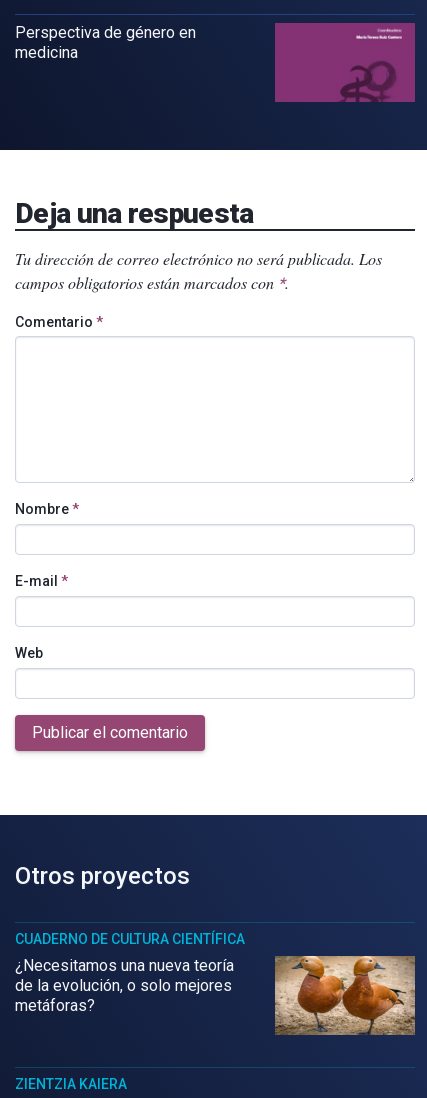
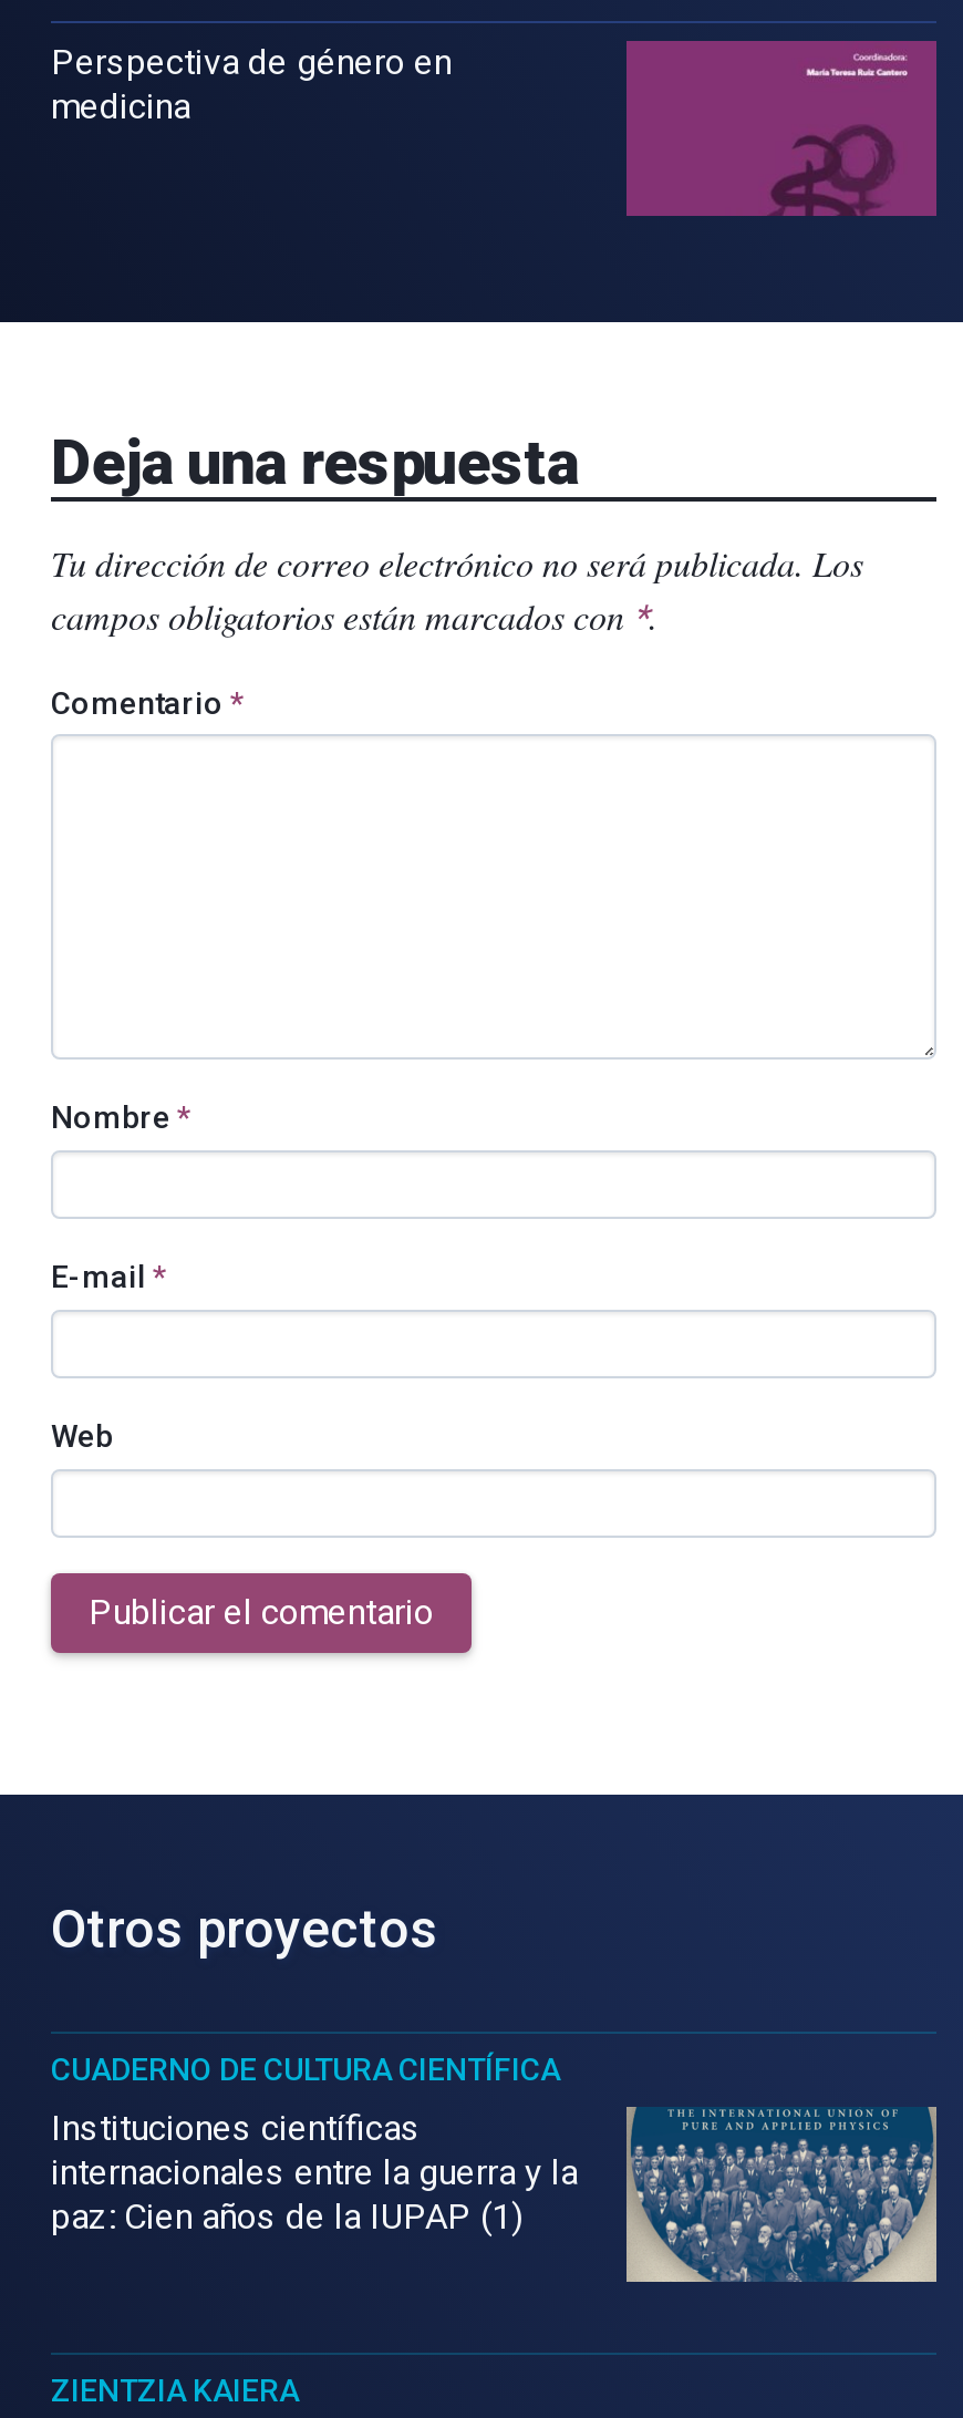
[15,956,234,1015] ¿Necesitamos una nueva teoría | de la evolución, o solo mejores | metáforas? -> [51,2108,578,2238] Instituciones científicas | internacionales entre la guerra y la | paz: Cien años de la IUPAP (1)
[275,955,415,1036] [image] -> [624,2107,939,2284] [image]

